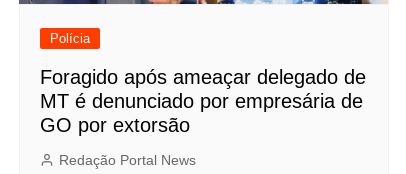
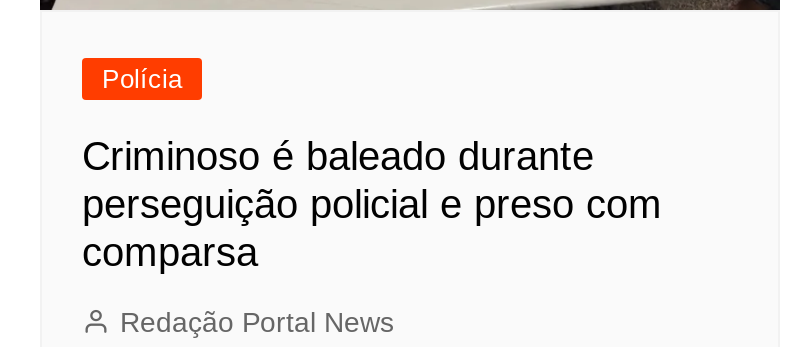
[40,66,366,136] Foragido após ameaçar delegado de | MT é denunciado por empresária de | GO por extorsão -> [82,133,662,273] Criminoso é baleado durante | perseguição policial e preso com | comparsa

